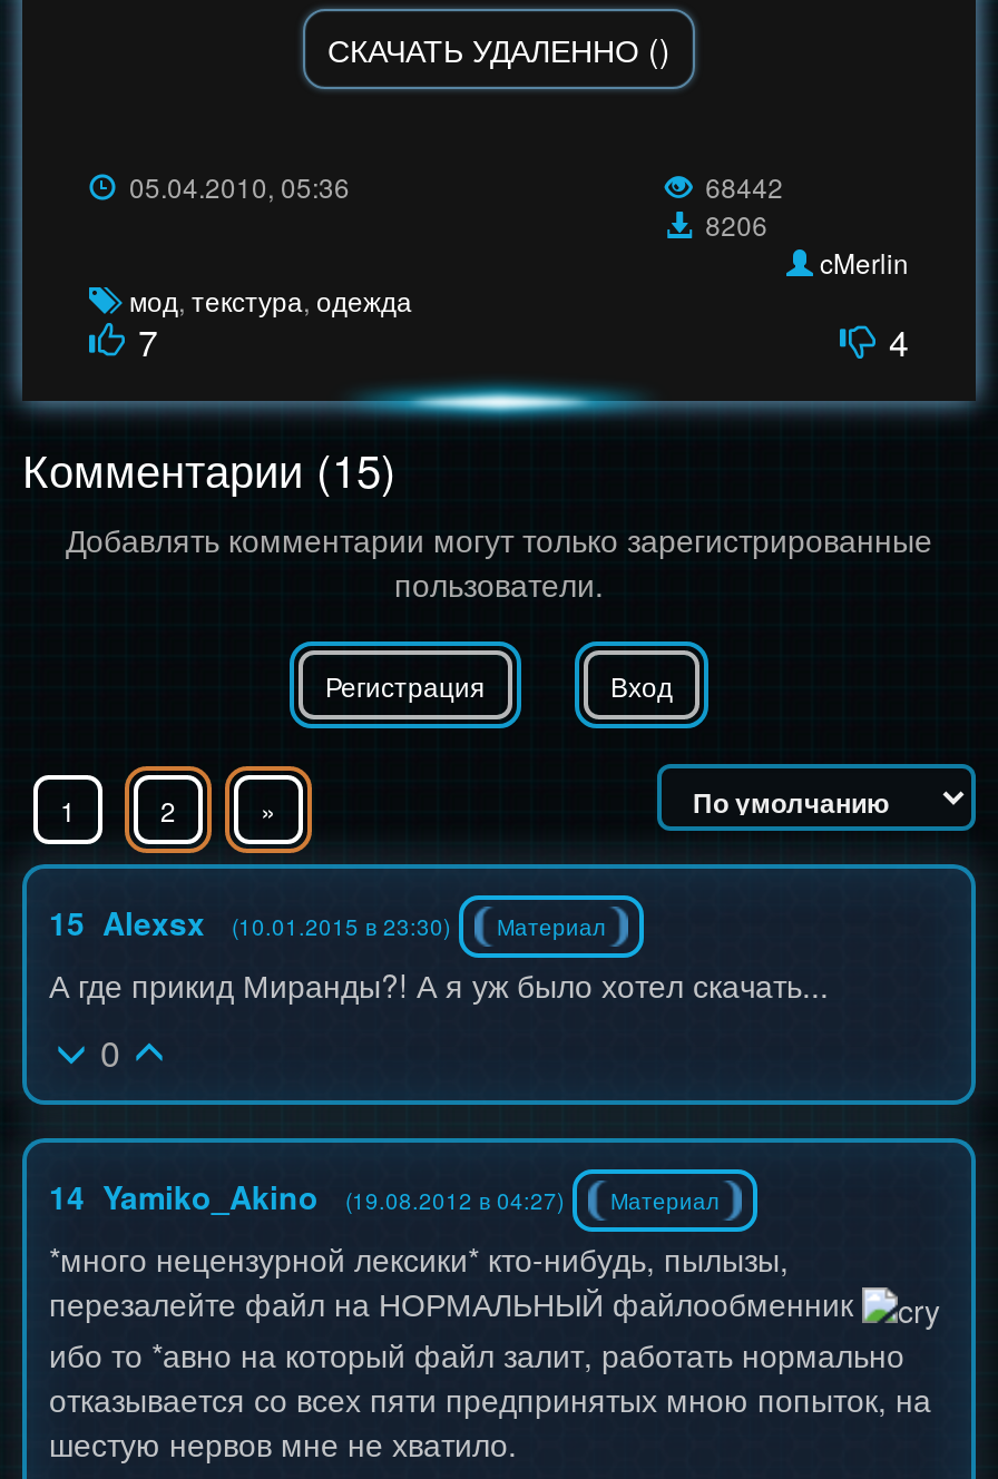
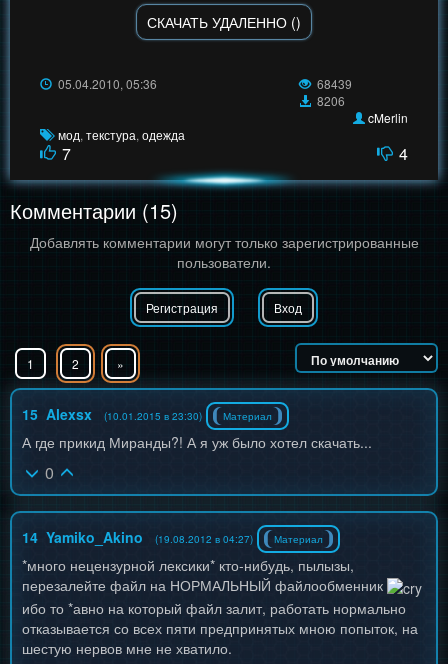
[699,168,783,206] 68442 -> [314,75,352,92] 68439

